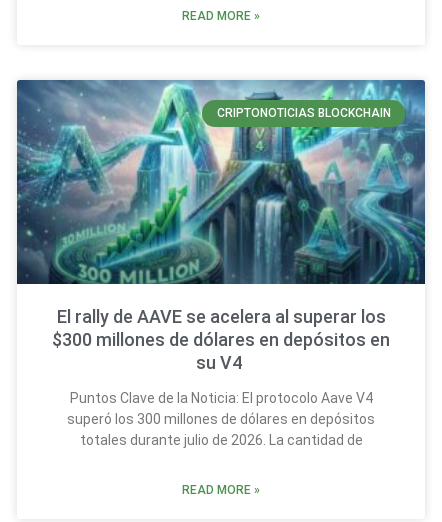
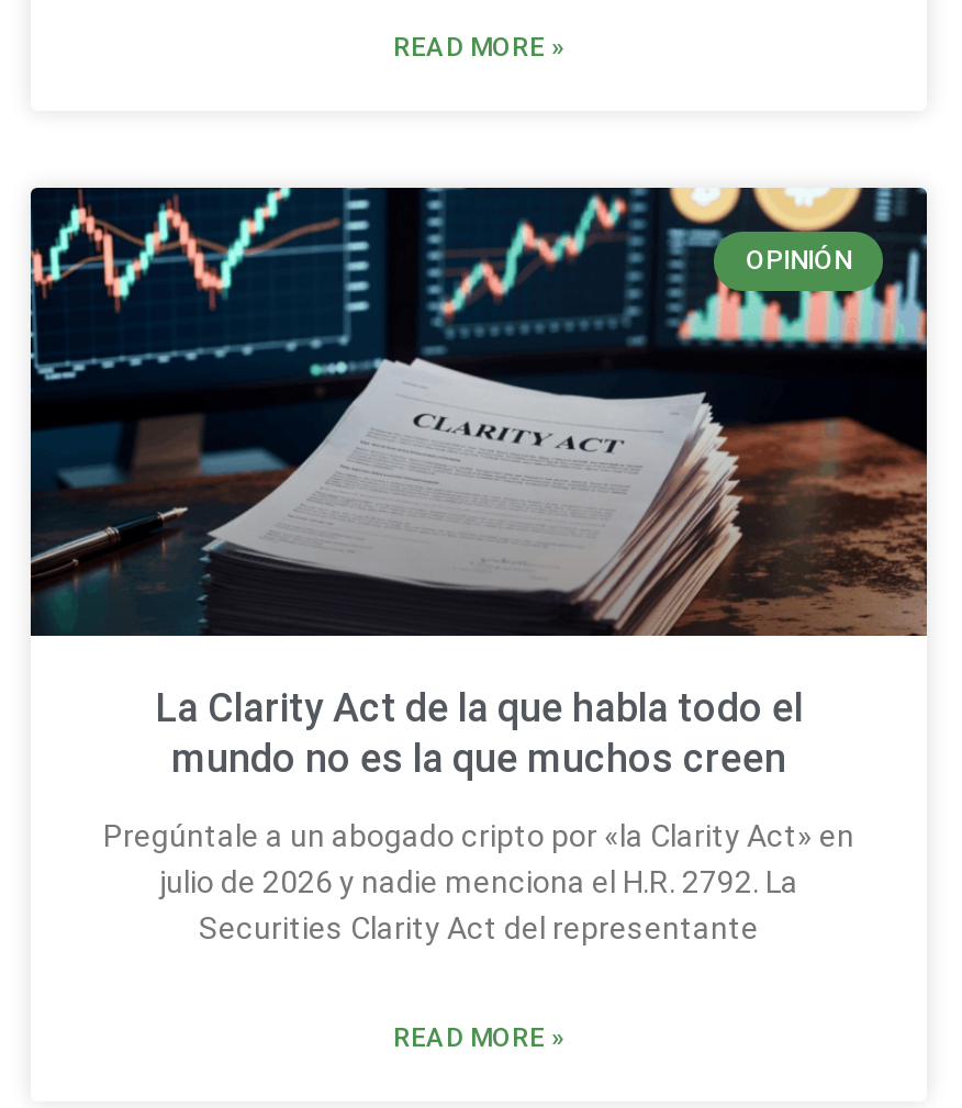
[17,79,426,285] [image] | CRIPTONOTICIAS BLOCKCHAIN -> [31,186,929,638] [image] | OPINIÓN
[52,306,390,373] El rally de AAVE se acelera al superar los | $300 millones de dólares en depósitos en | su V4 -> [155,685,803,781] La Clarity Act de la que habla todo el | mundo no es la que muchos creen
[67,390,375,448] Puntos Clave de la Noticia: El protocolo Aave V4 | superó los 300 millones de dólares en depósitos | totales durante julio de 2026. La cantidad de -> [103,819,854,946] Pregúntale a un abogado cripto por «la Clarity Act» en | julio de 2026 y nadie menciona el H.R. 2792. La | Securities Clarity Act del representante

